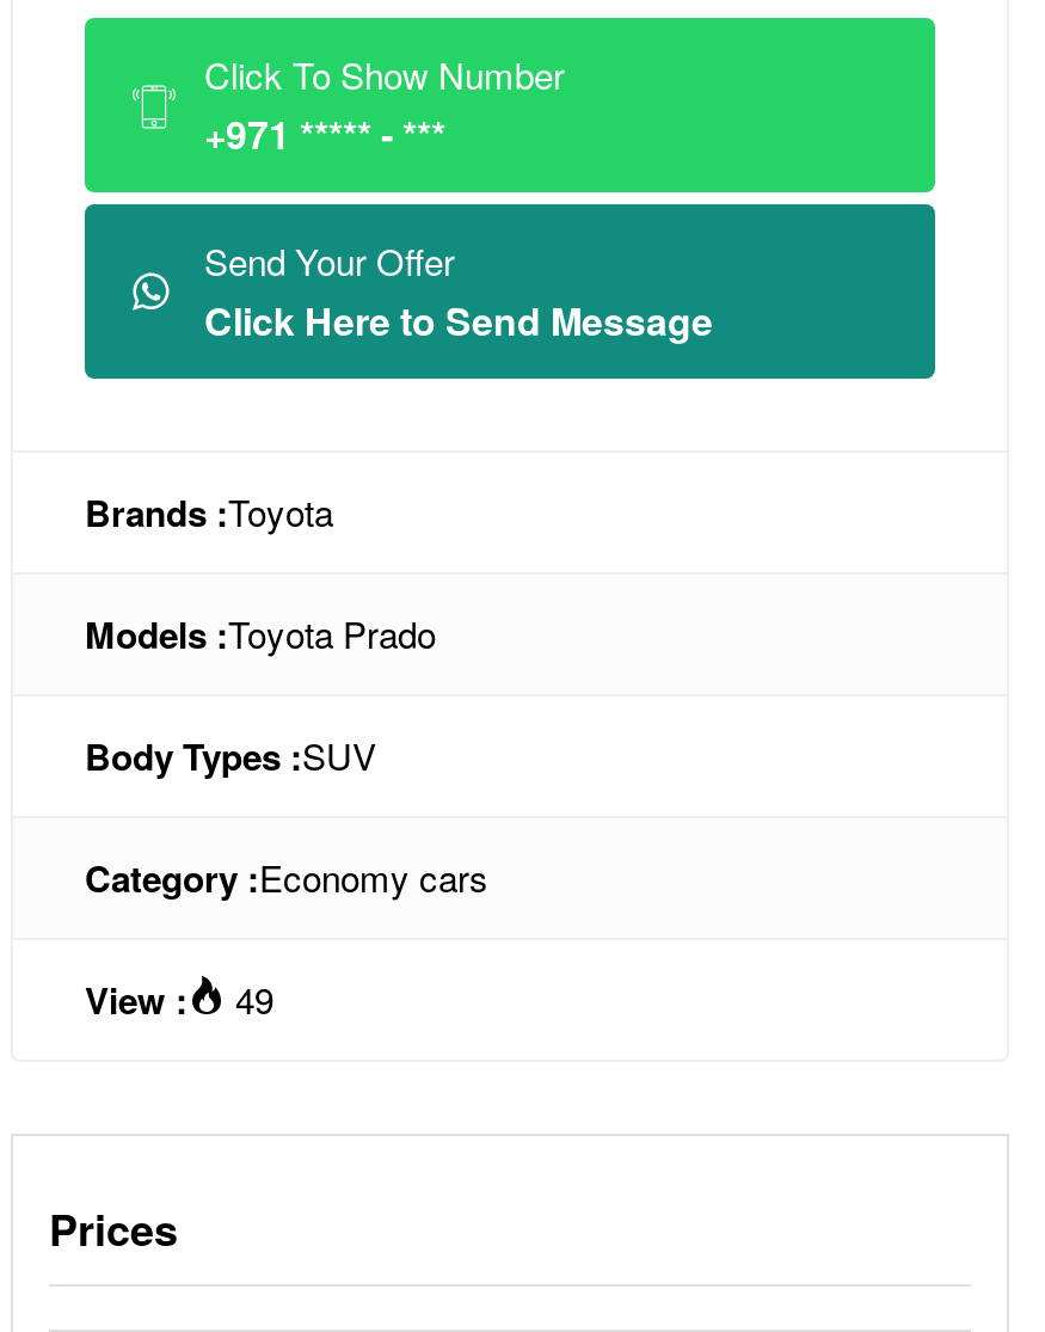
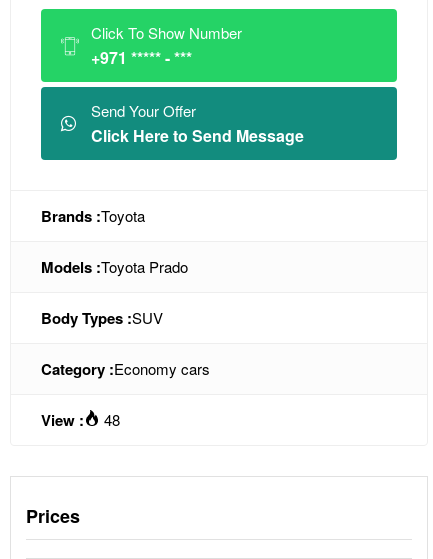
[85,974,273,1026] View : 49 -> [41,409,120,431] View : 48

